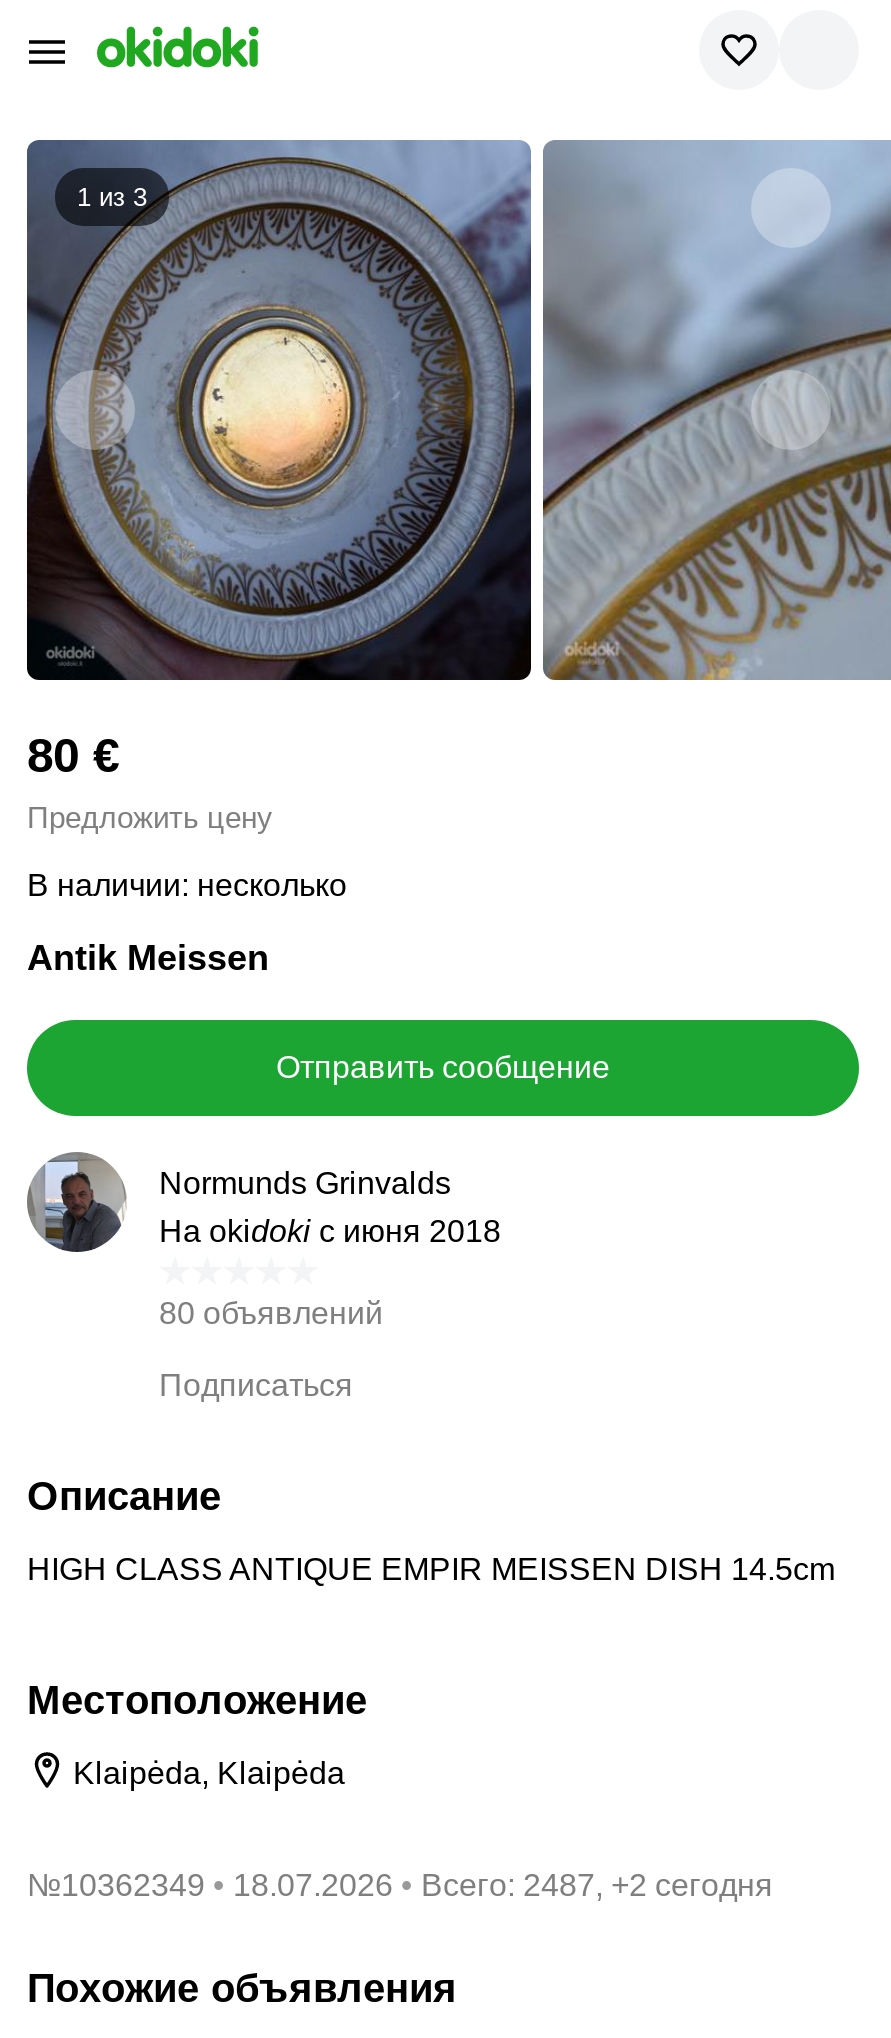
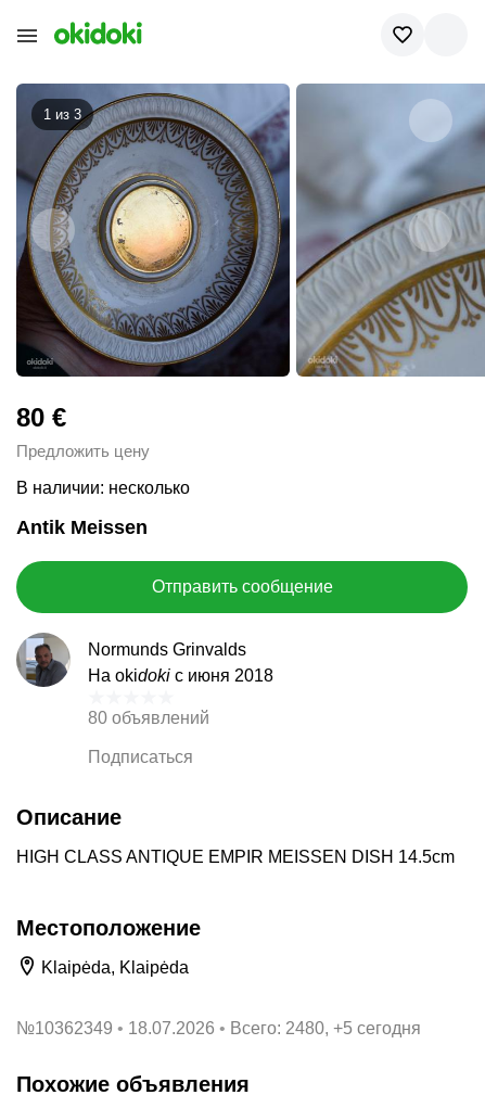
[421,1868,773,1902] Всего: 2487, +2 сегодня -> [230,1019,421,1037] Всего: 2480, +5 сегодня

